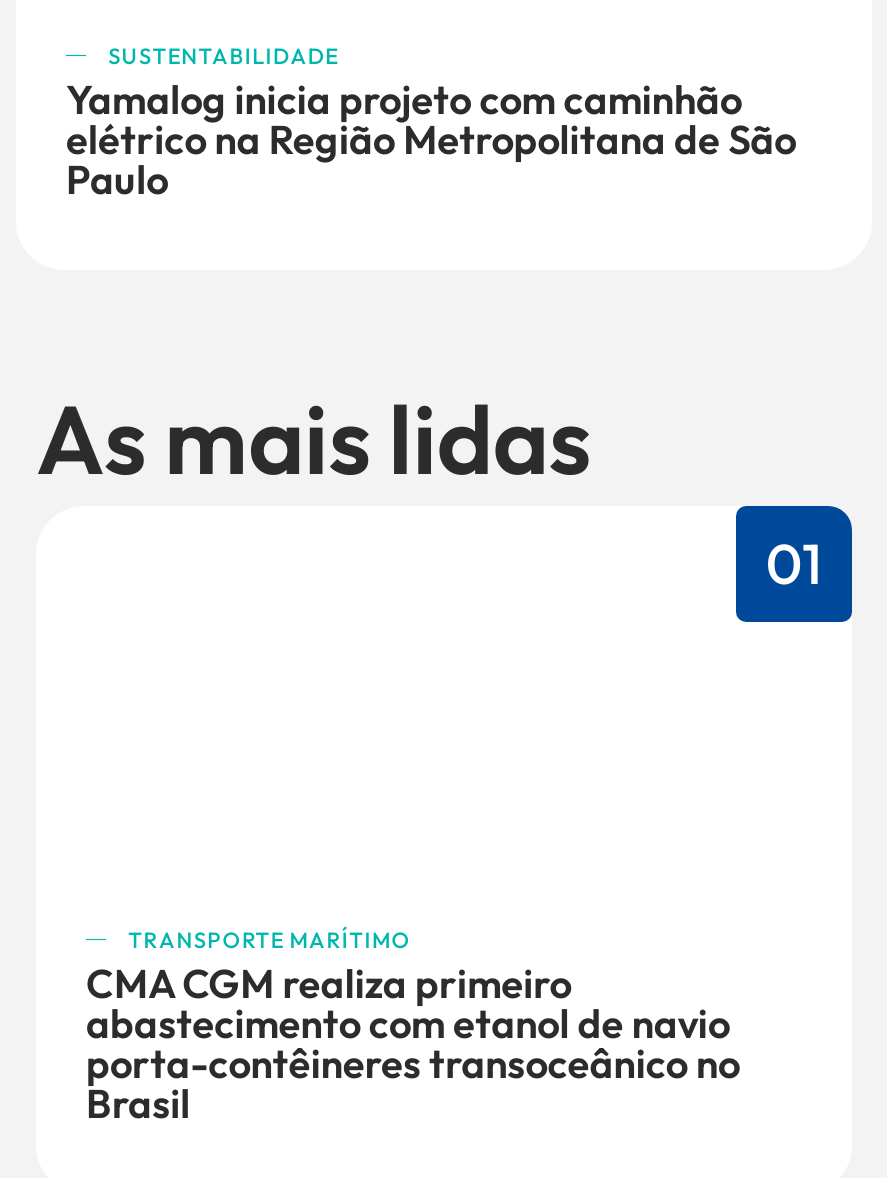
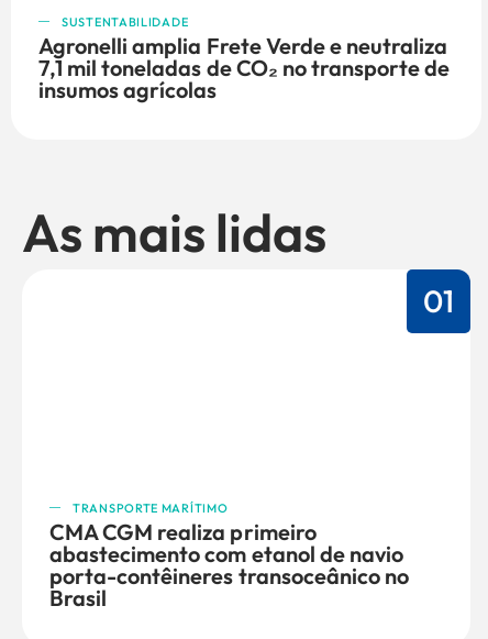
[66,74,796,204] Yamalog inicia projeto com caminhão | elétrico na Região Metropolitana de São | Paulo -> [38,32,450,103] Agronelli amplia Frete Verde e neutraliza | 7,1 mil toneladas de CO₂ no transporte de | insumos agrícolas

